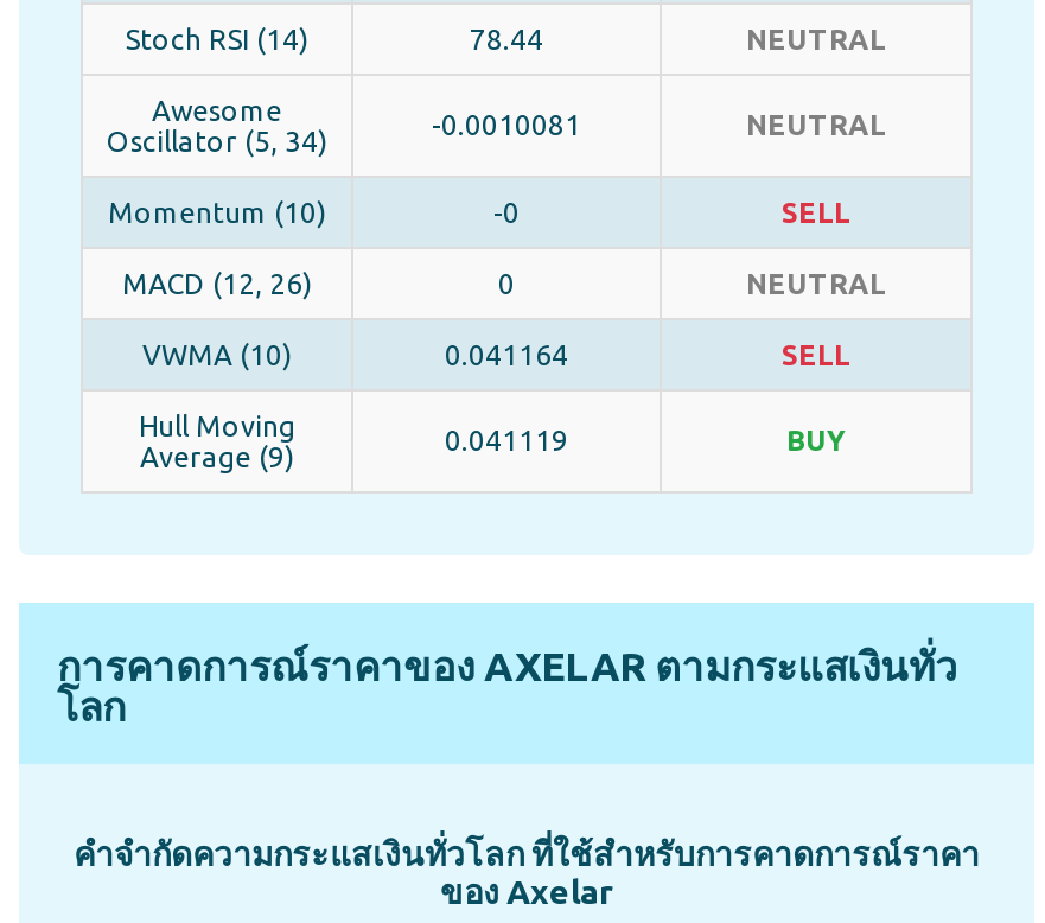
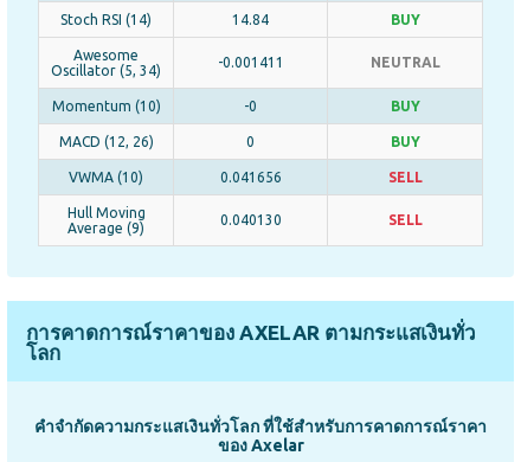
[470,24,886,55] 78.44 | NEUTRAL -> [232,12,420,28] 14.84 | BUY
[432,110,581,141] -0.0010081 -> [217,55,284,70] -0.001411
[782,198,850,228] SELL -> [390,99,420,114] BUY
[746,269,886,300] NEUTRAL -> [390,134,420,150] BUY
[445,340,568,371] 0.041164 -> [220,170,281,185] 0.041656
[445,425,846,456] 0.041119 | BUY -> [220,212,422,228] 0.040130 | SELL

